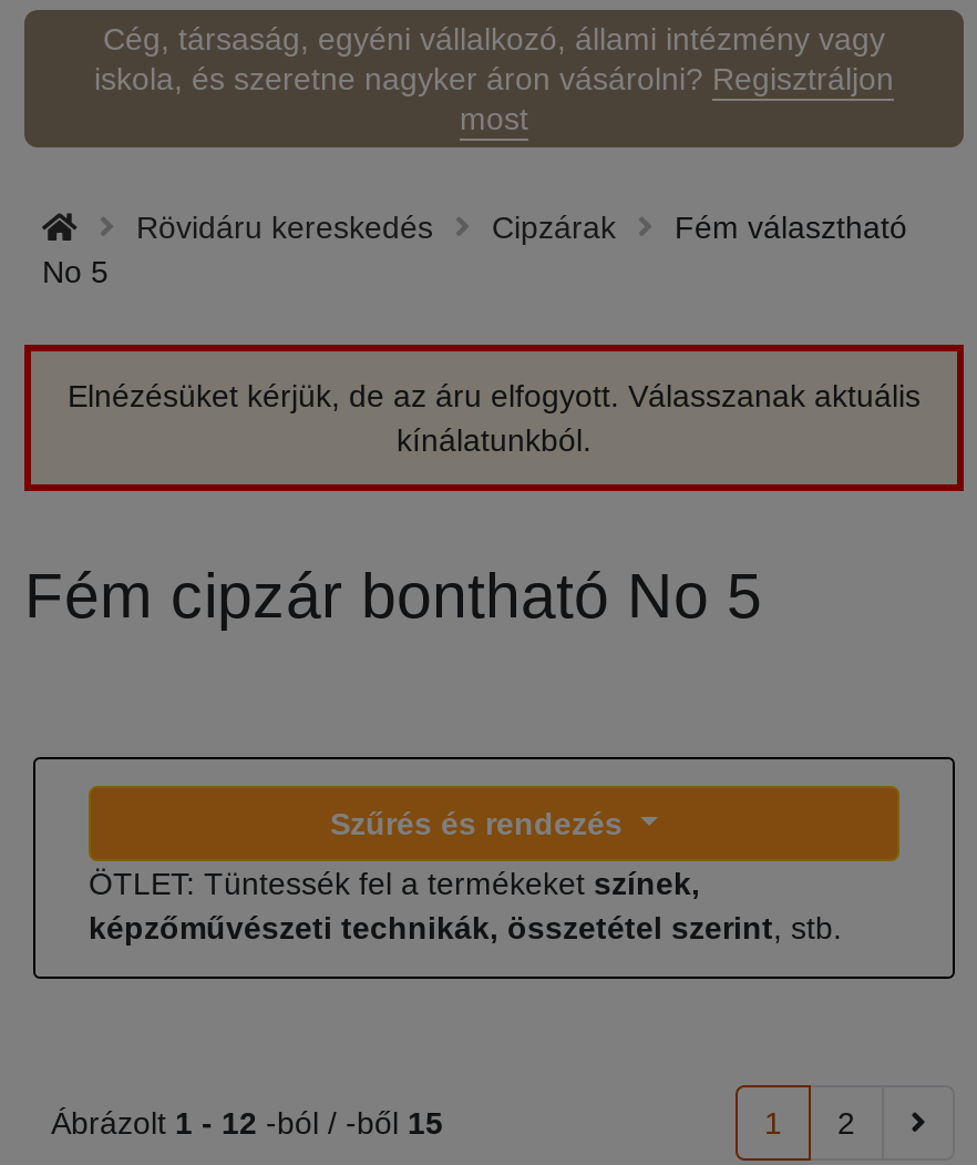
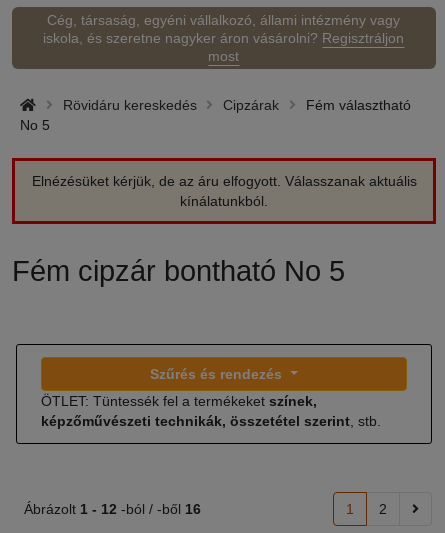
[51,1105,443,1141] Ábrázolt 1 - 12 -ból / -ből 15 -> [24,501,201,517] Ábrázolt 1 - 12 -ból / -ből 16

